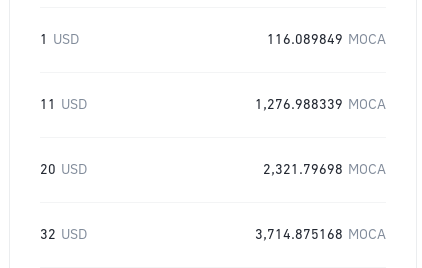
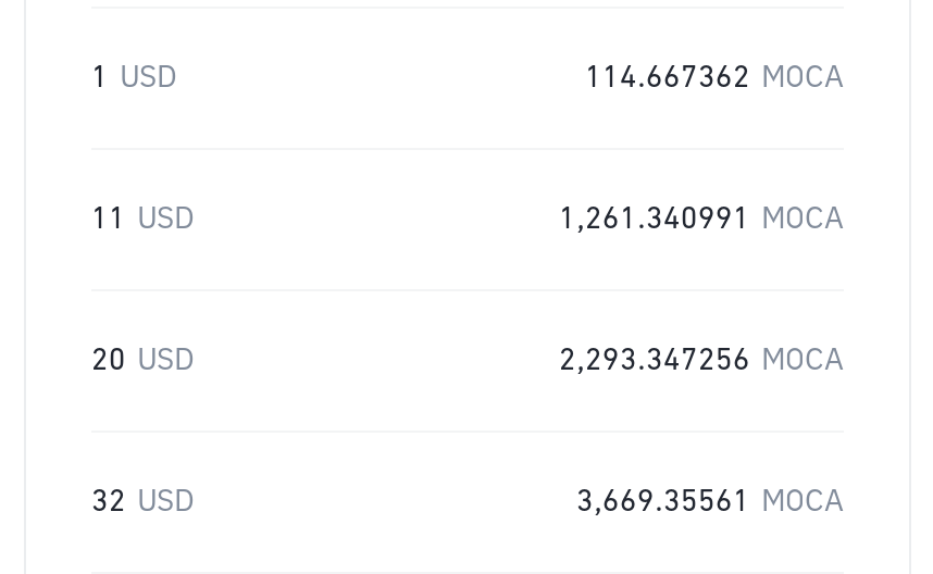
[267,33,386,47] 116.089849 MOCA -> [585,63,844,93] 114.667362 MOCA
[255,98,386,112] 1,276.988339 MOCA -> [559,204,844,235] 1,261.340991 MOCA
[263,163,386,177] 2,321.79698 MOCA -> [559,346,844,376] 2,293.347256 MOCA
[255,228,386,242] 3,714.875168 MOCA -> [576,487,844,517] 3,669.35561 MOCA

